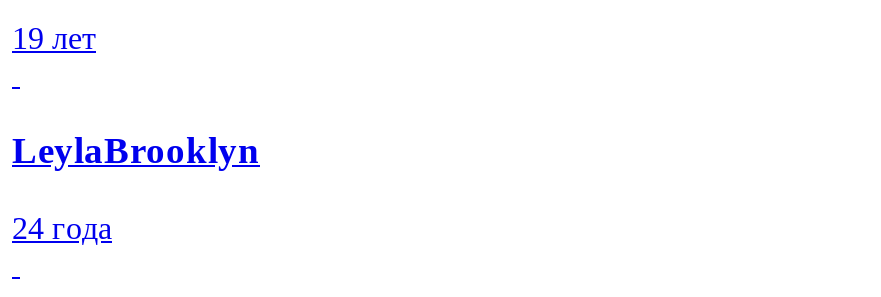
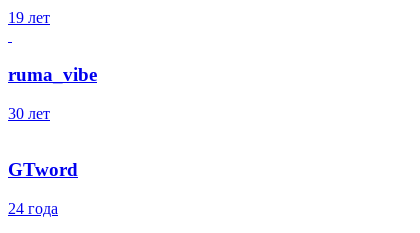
[12,130,260,172] LeylaBrooklyn -> [8,64,97,180] ruma_vibe | 30 лет | GTword

